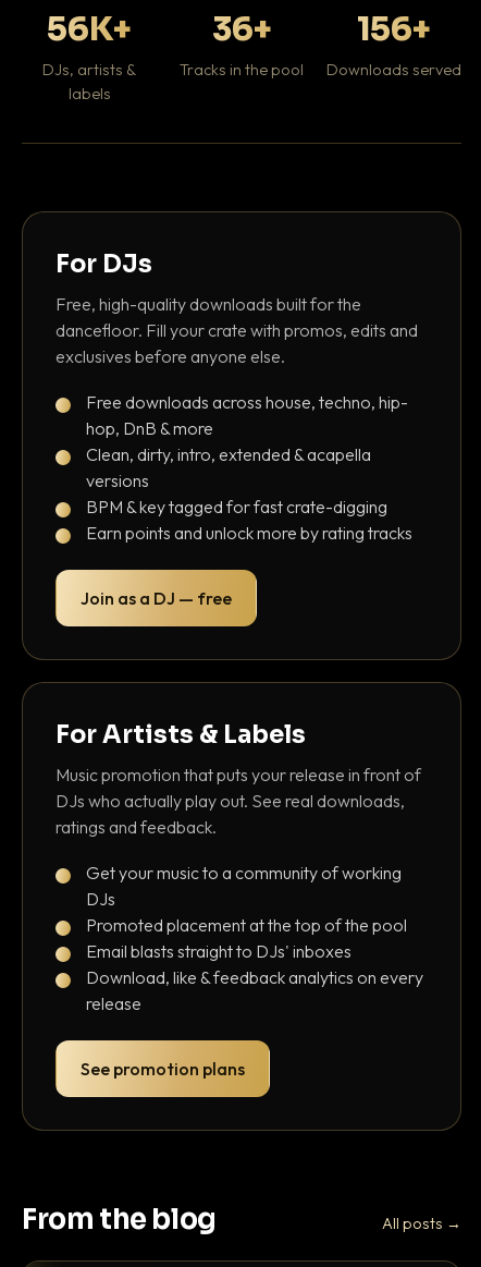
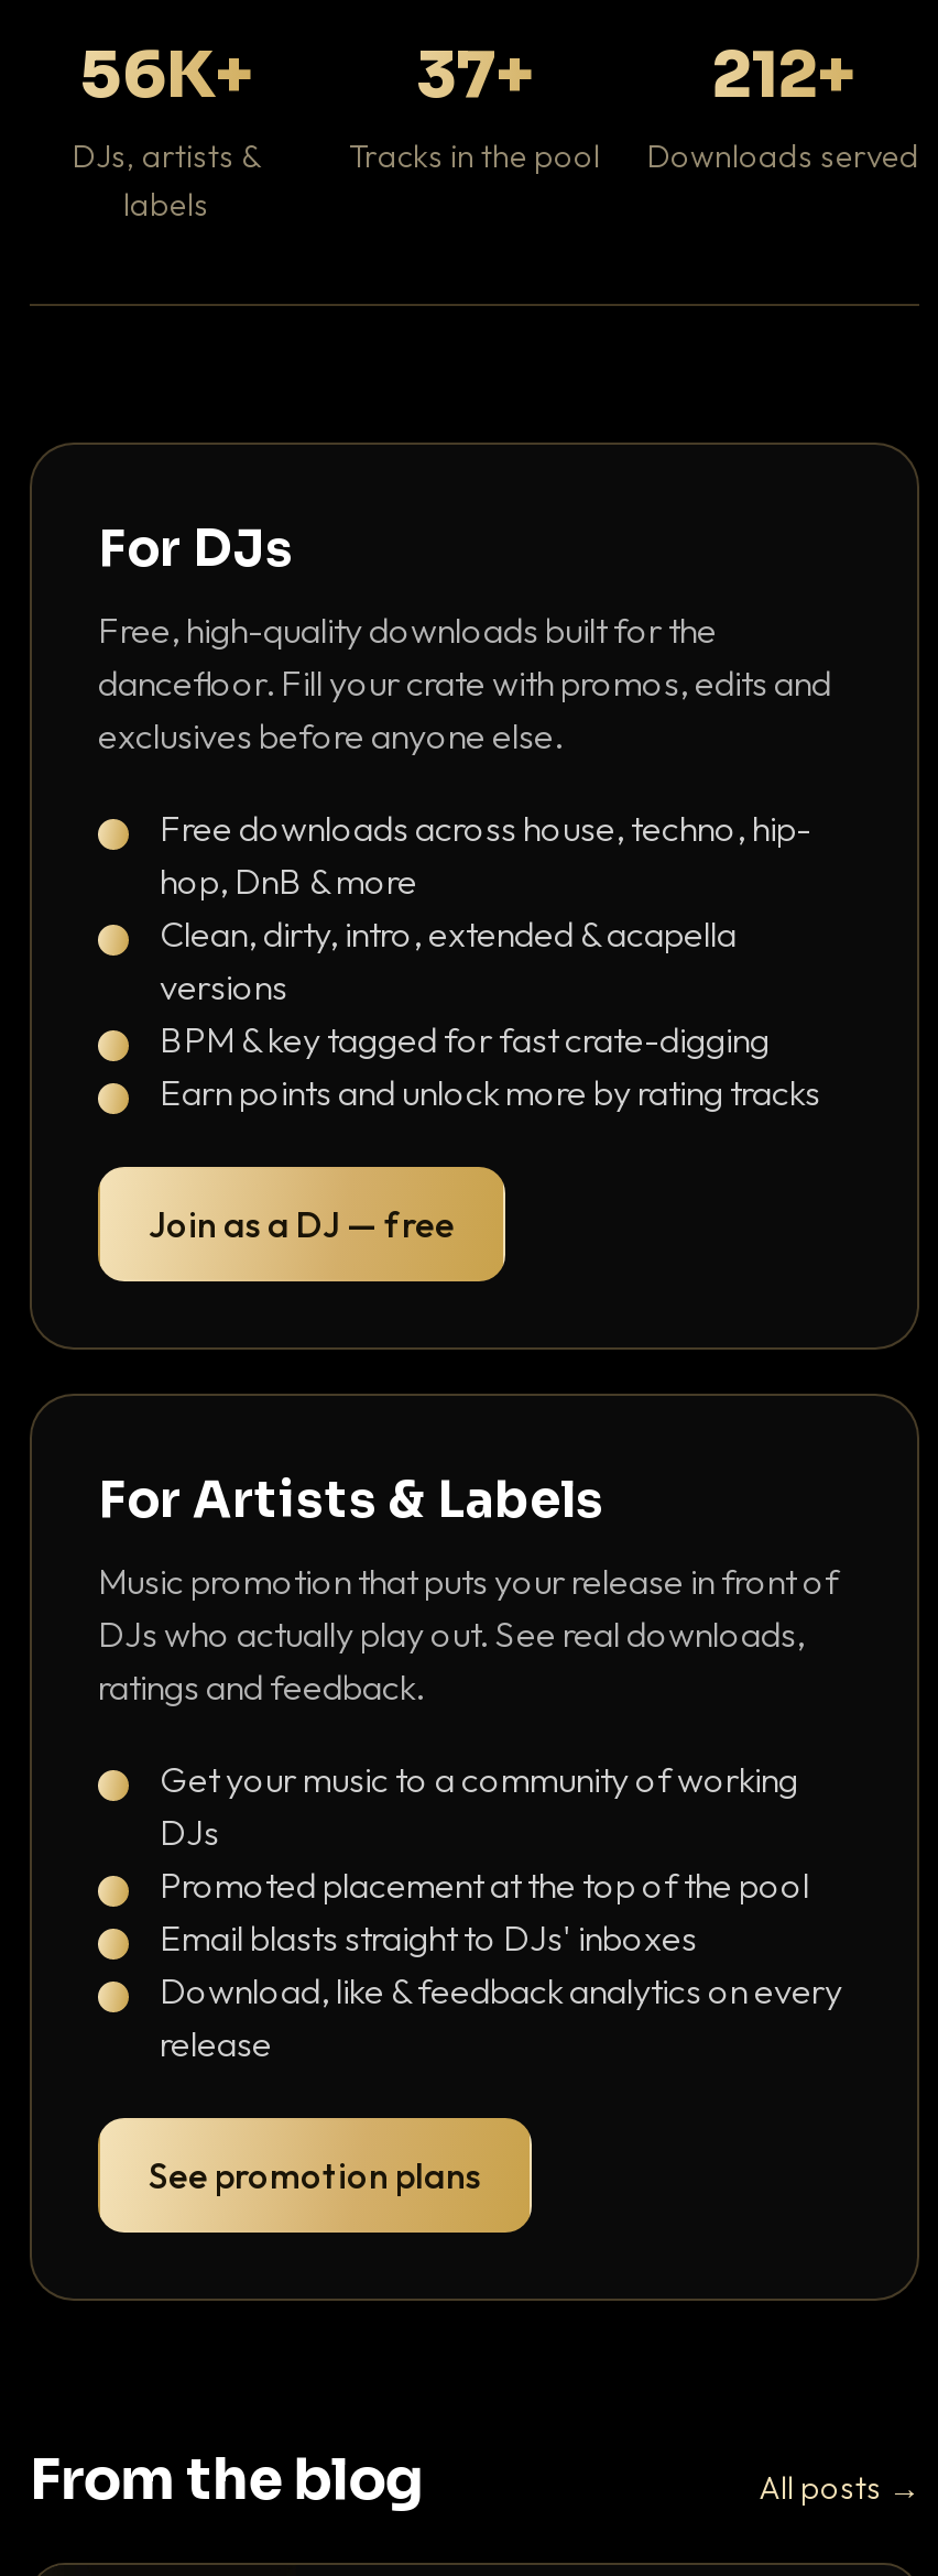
[212,10,272,49] 36+ -> [416,35,533,114] 37+
[357,10,431,49] 156+ -> [711,35,854,114] 212+

